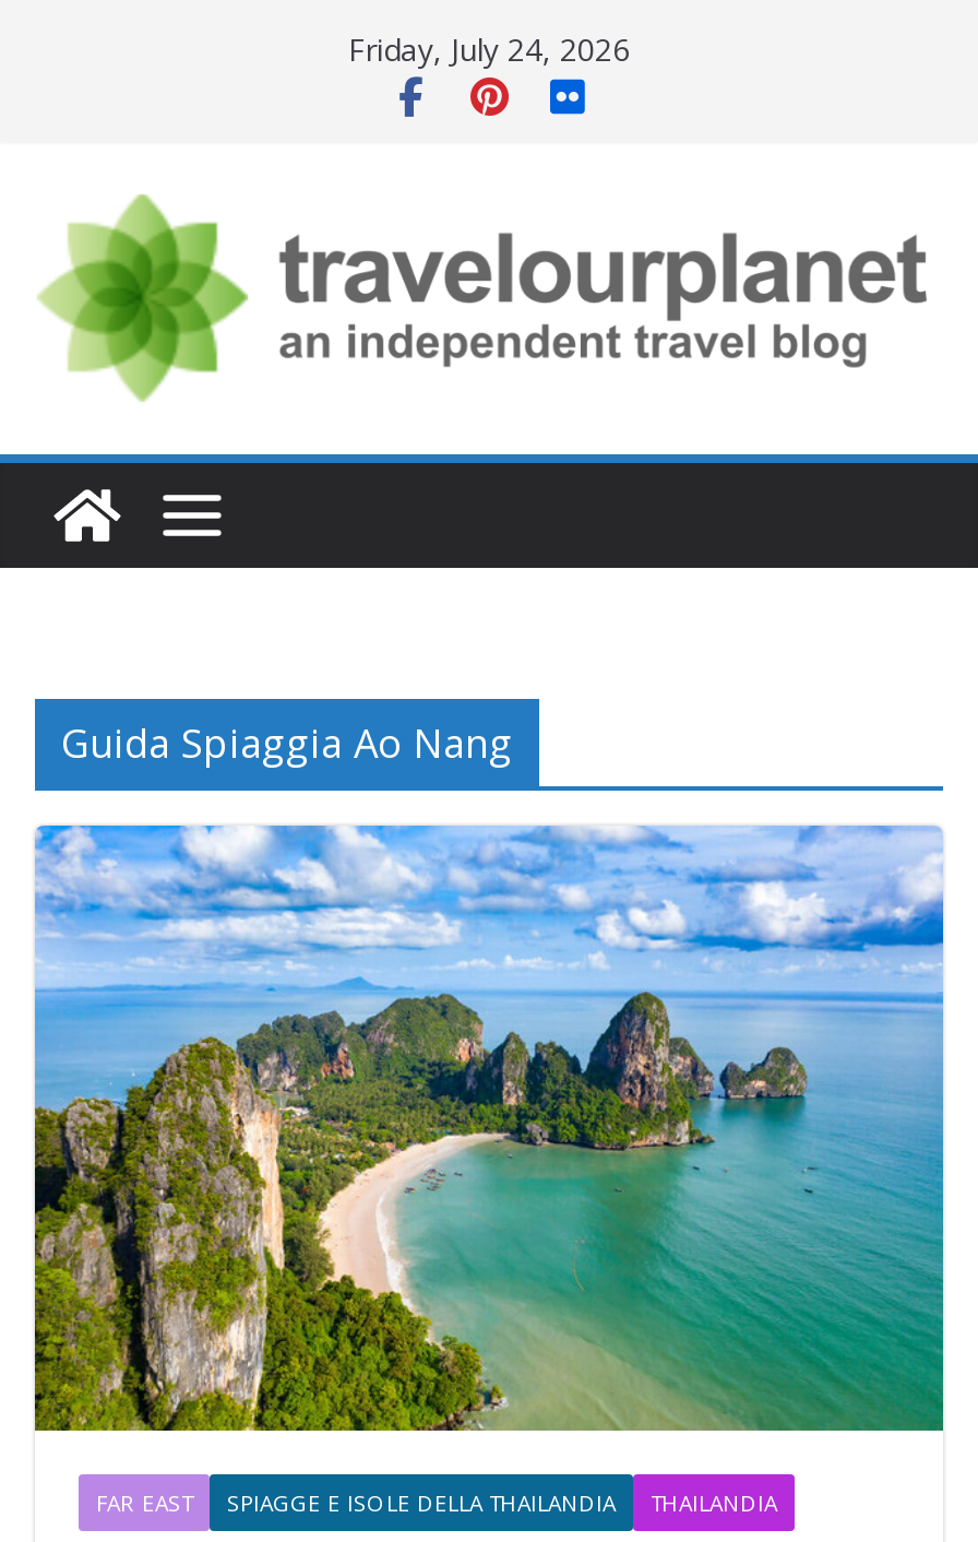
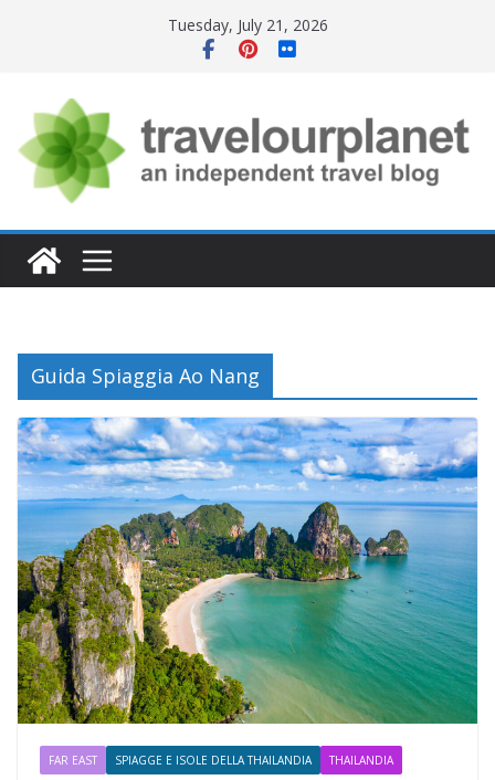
[348,28,630,70] Friday, July 24, 2026 -> [167,14,328,35] Tuesday, July 21, 2026

